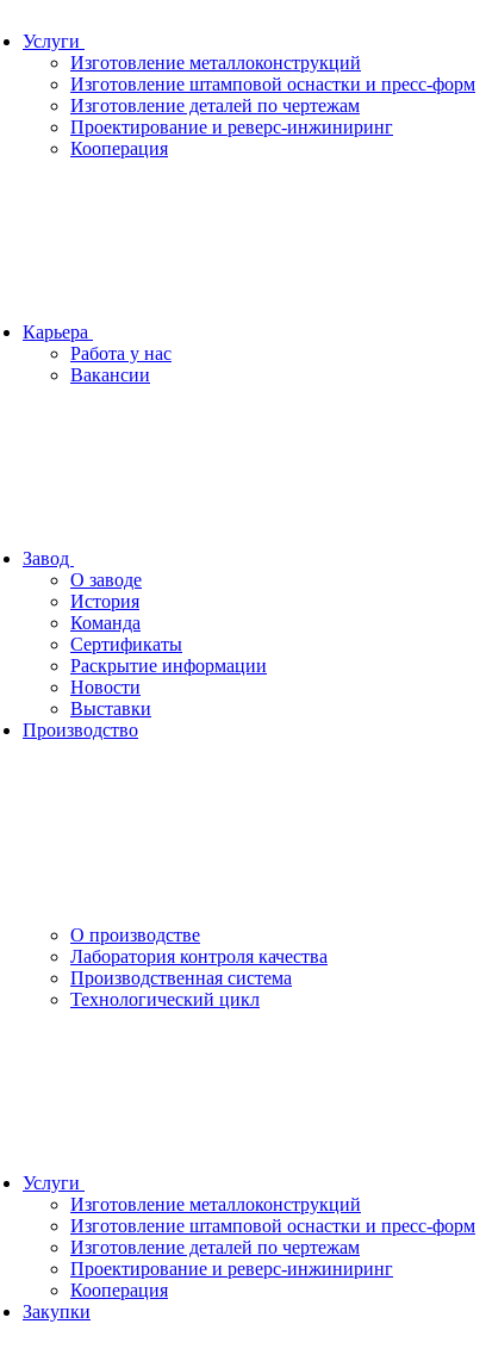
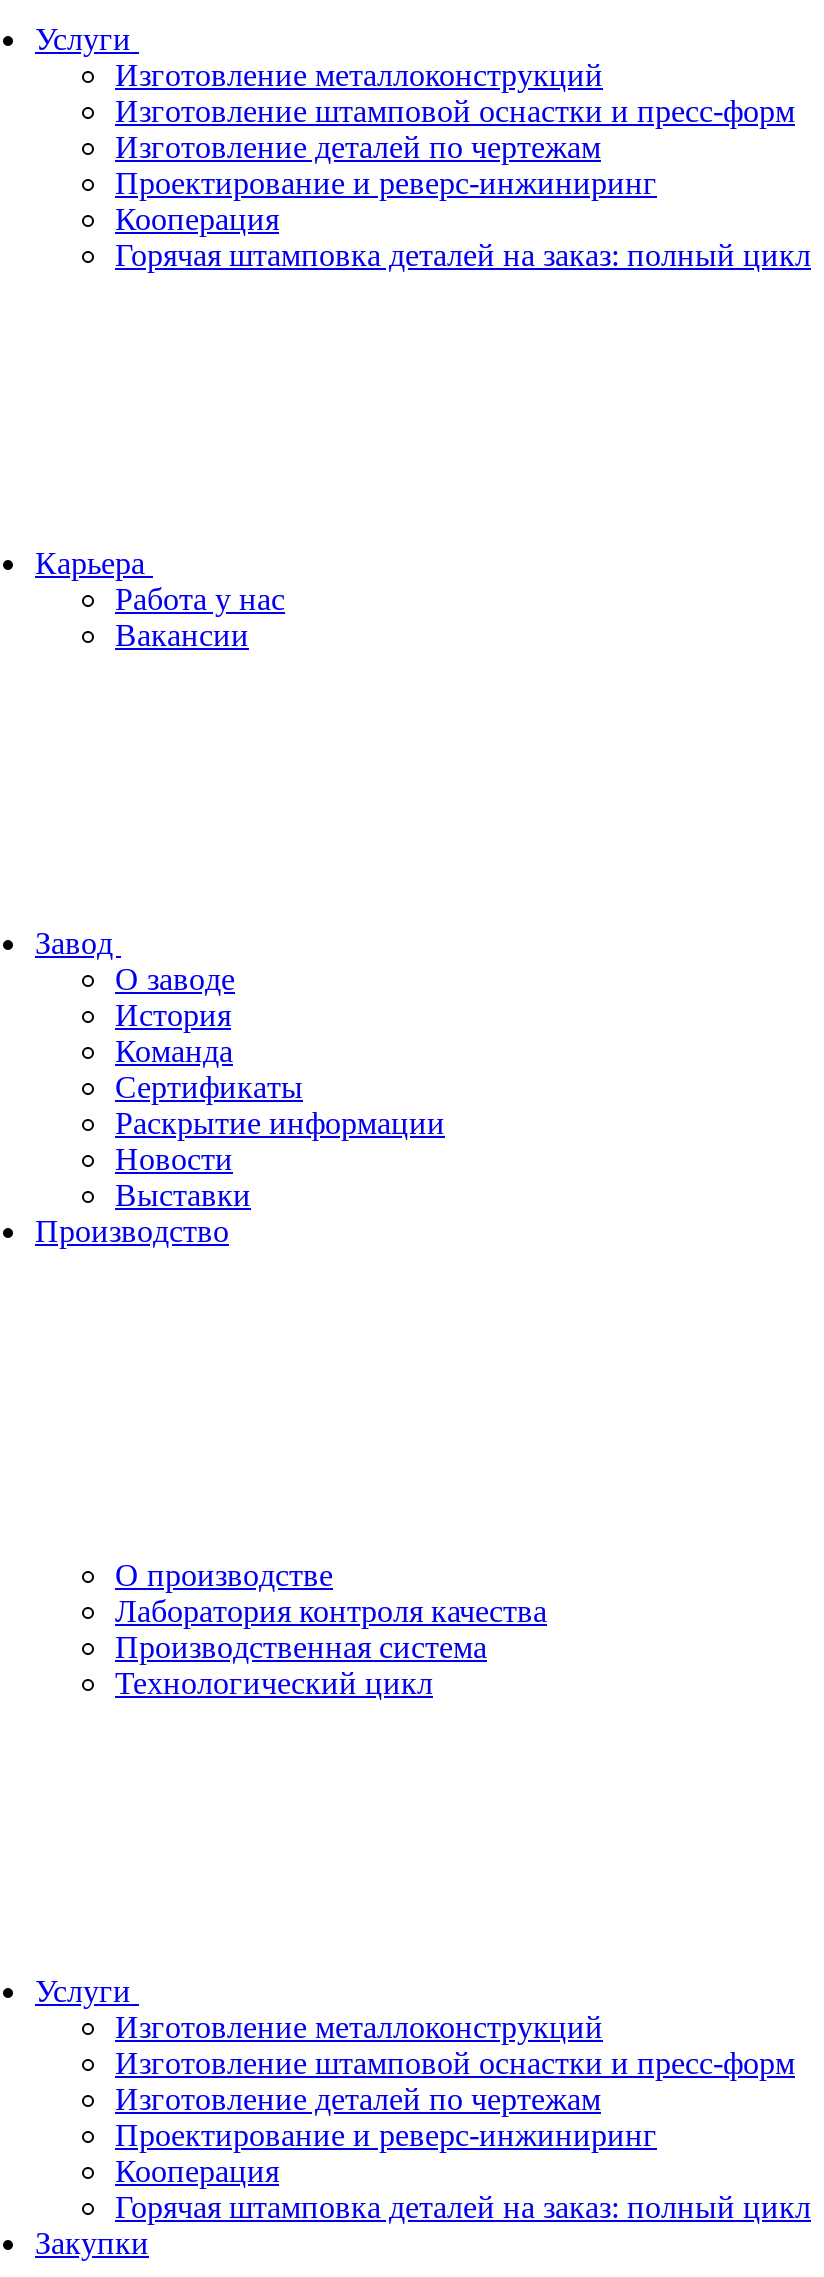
none -> [115,238,811,272] Горячая штамповка деталей на заказ: полный цикл
none -> [115,2190,811,2224] Горячая штамповка деталей на заказ: полный цикл

